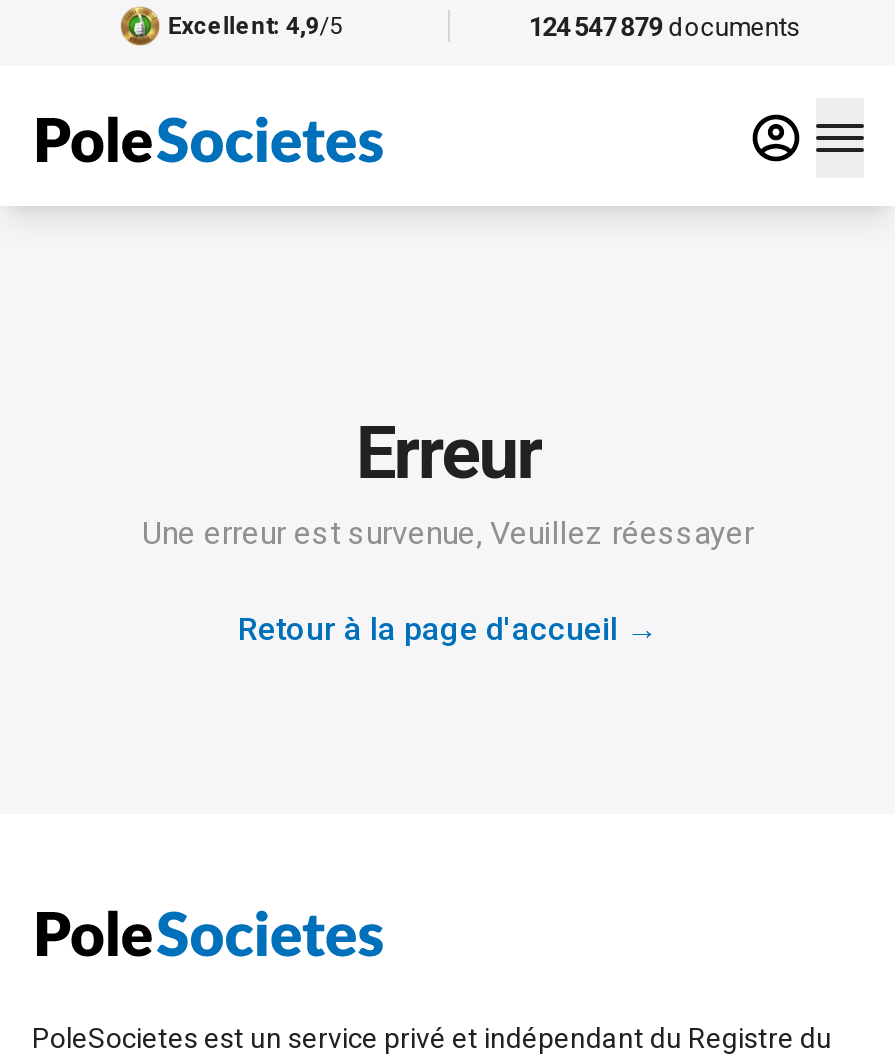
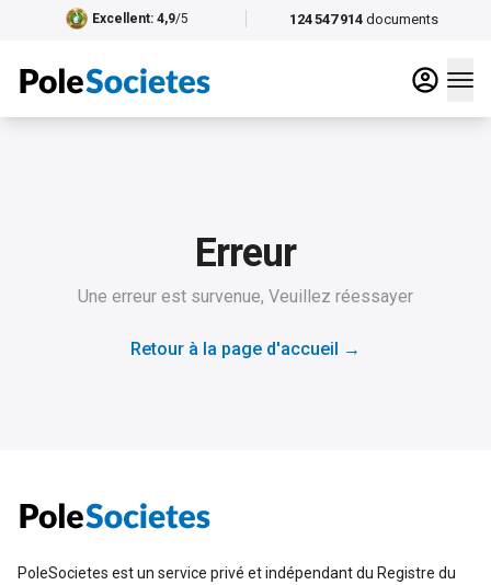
[528,11,800,41] 124 547 879 documents -> [290,10,439,27] 124 547 914 documents

